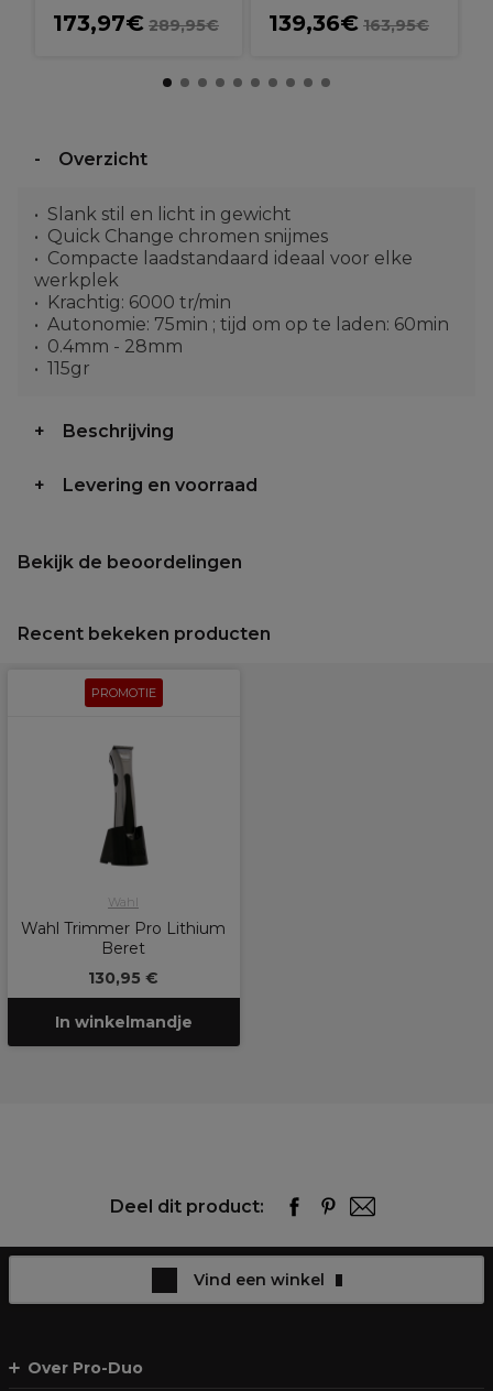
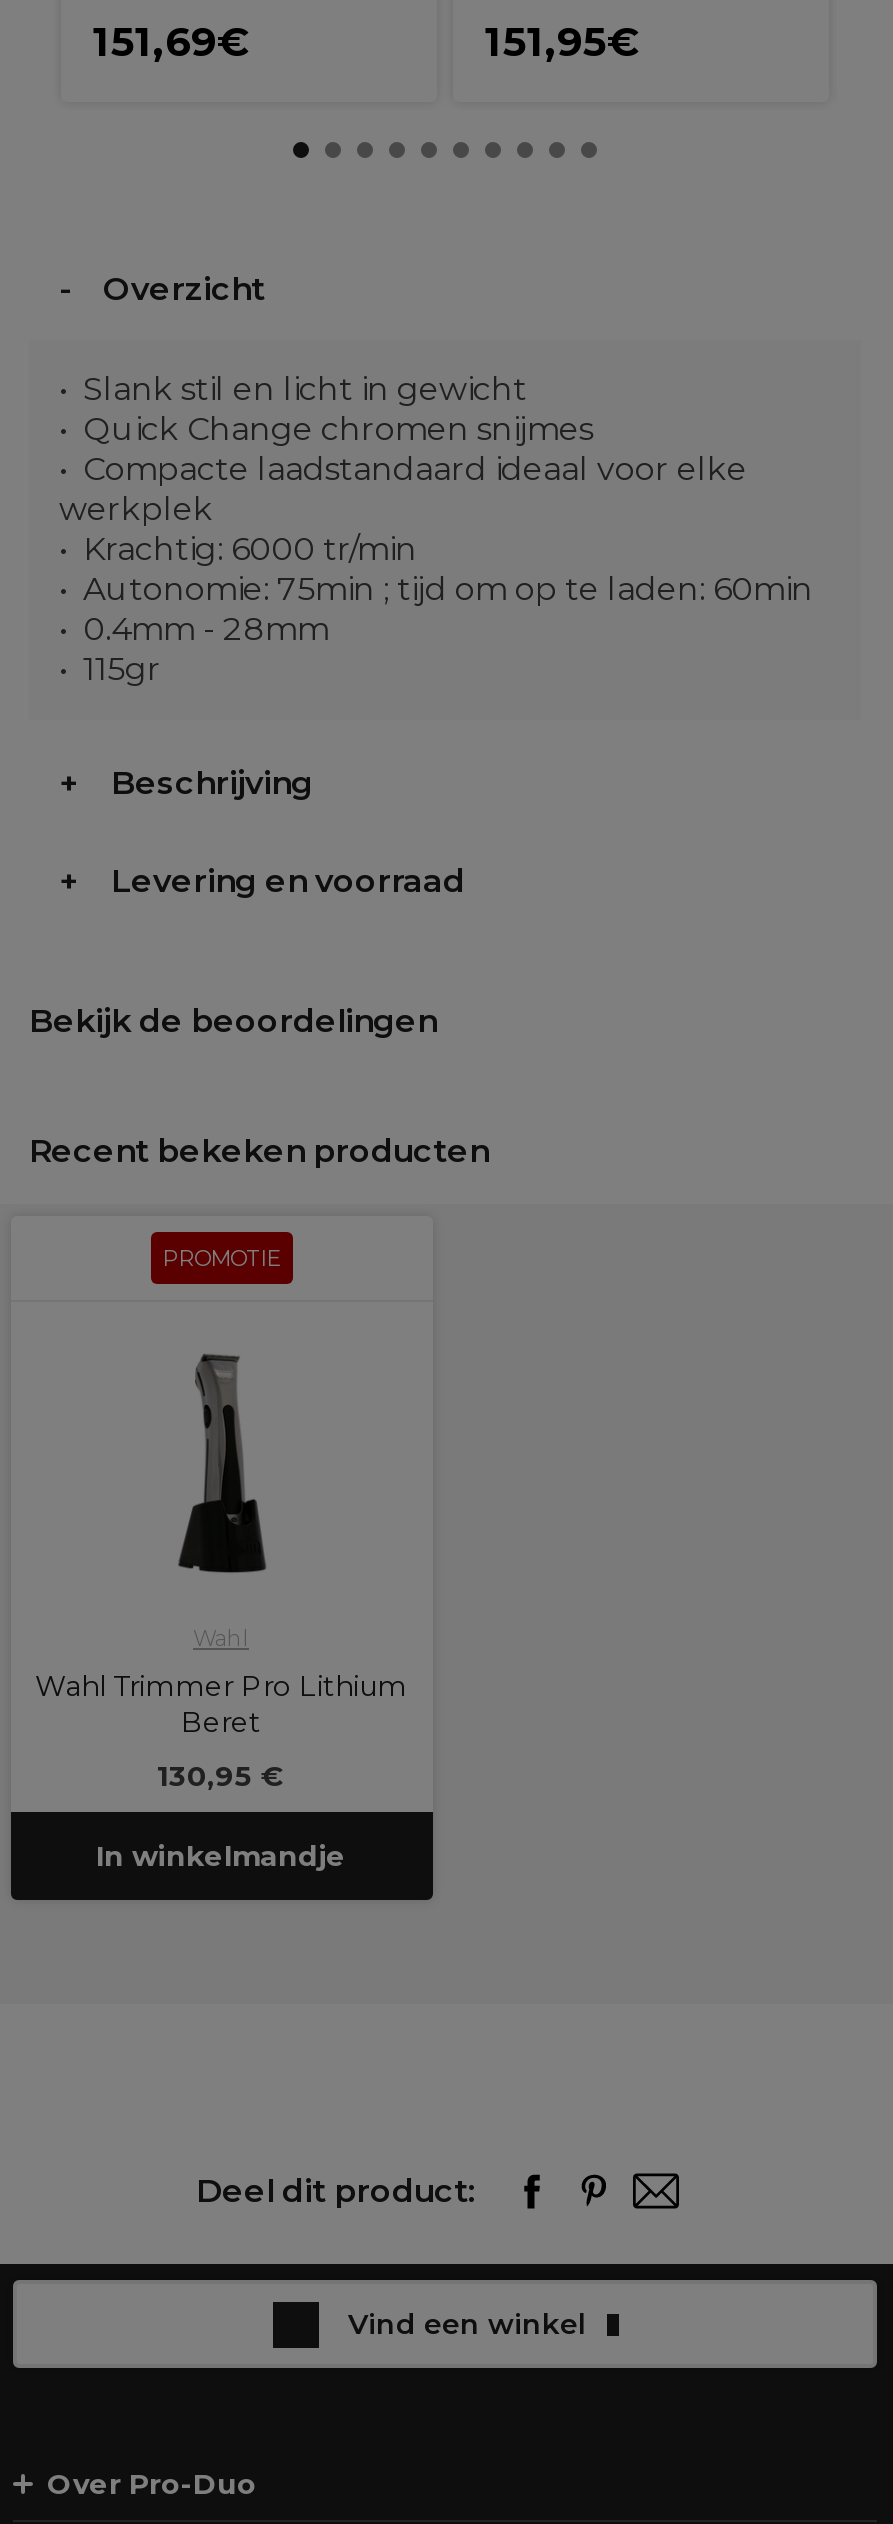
[53,10,219,36] 173,97€ 289,95€ -> [93,18,251,66] 151,69€
[269,10,429,36] 139,36€ 163,95€ -> [485,18,641,66] 151,95€

